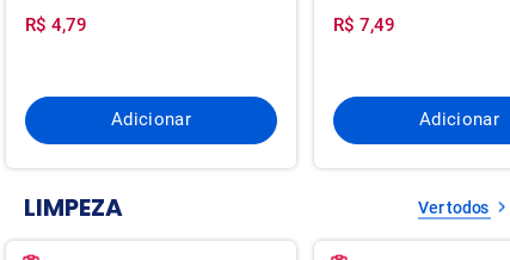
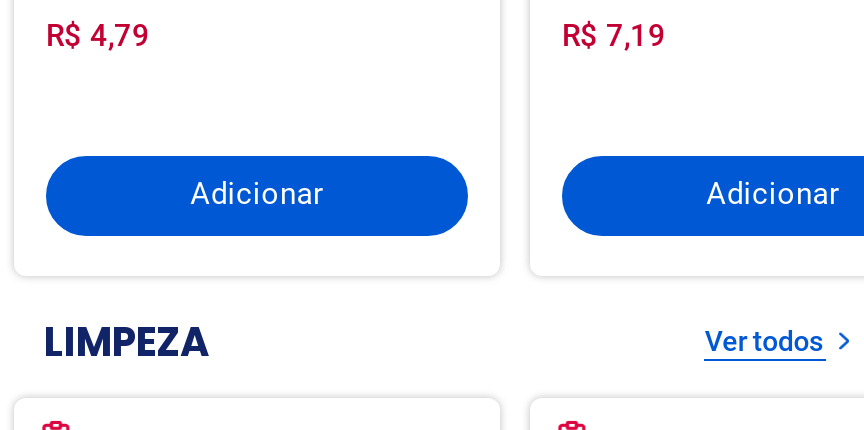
[333,14,395,35] R$ 7,49 -> [562,17,666,53] R$ 7,19

